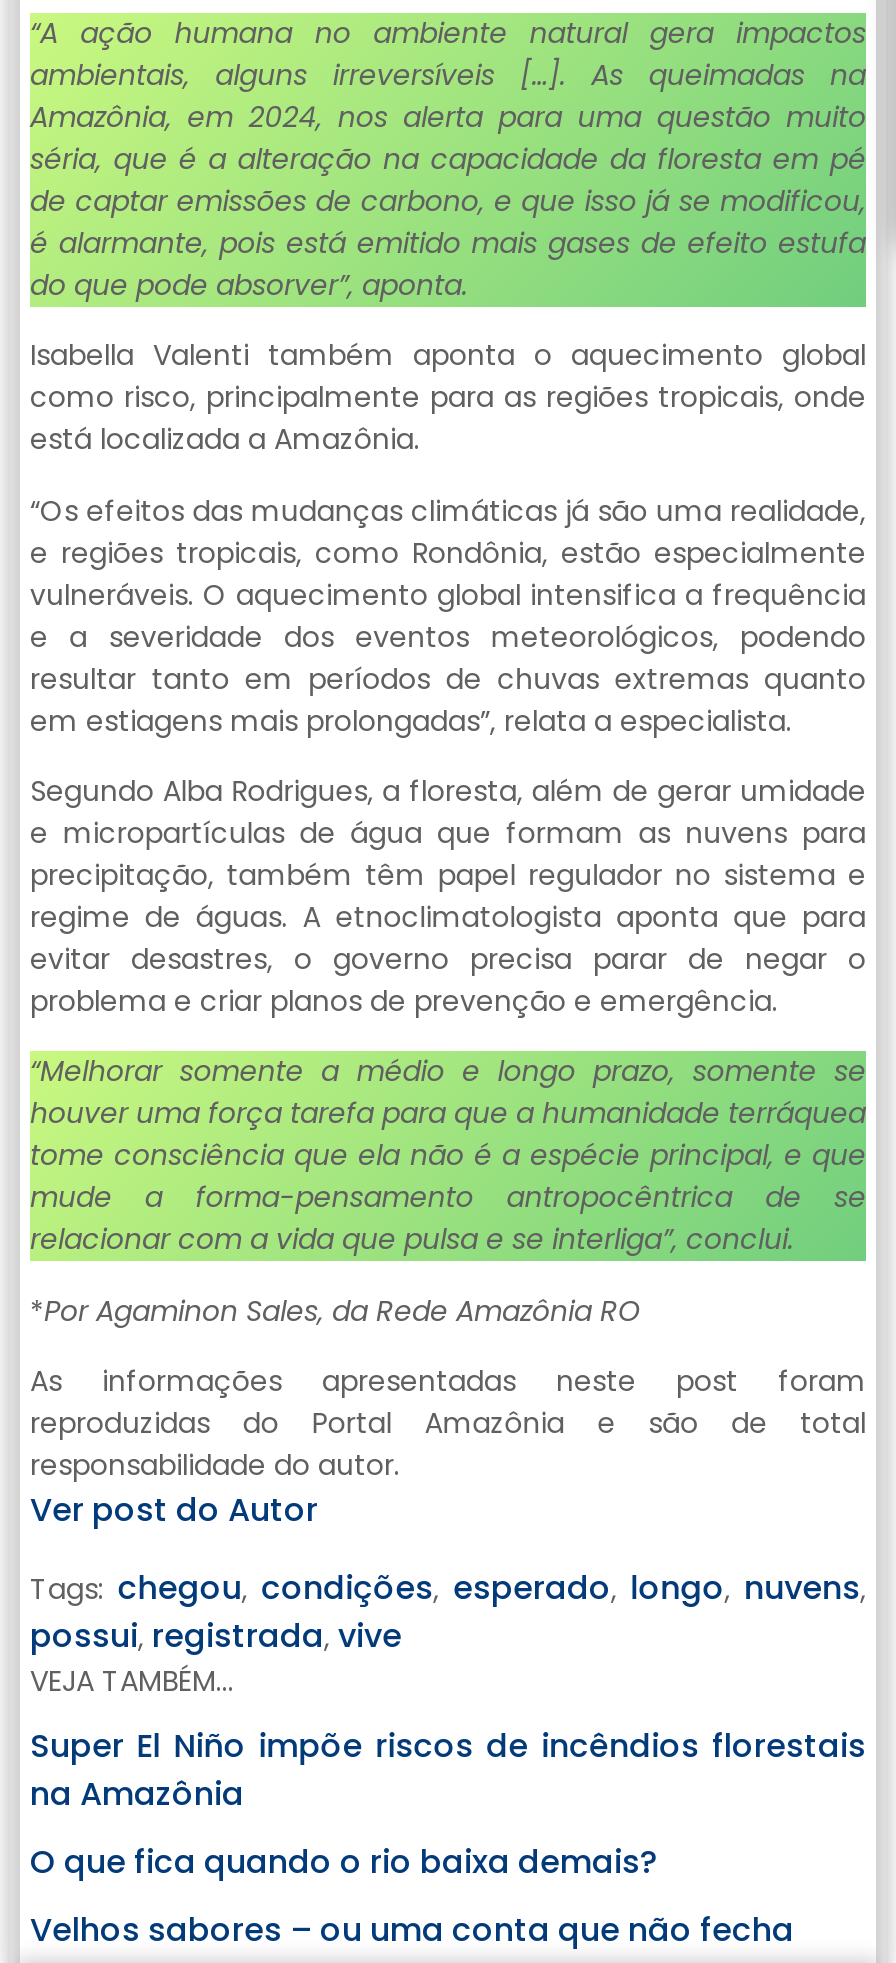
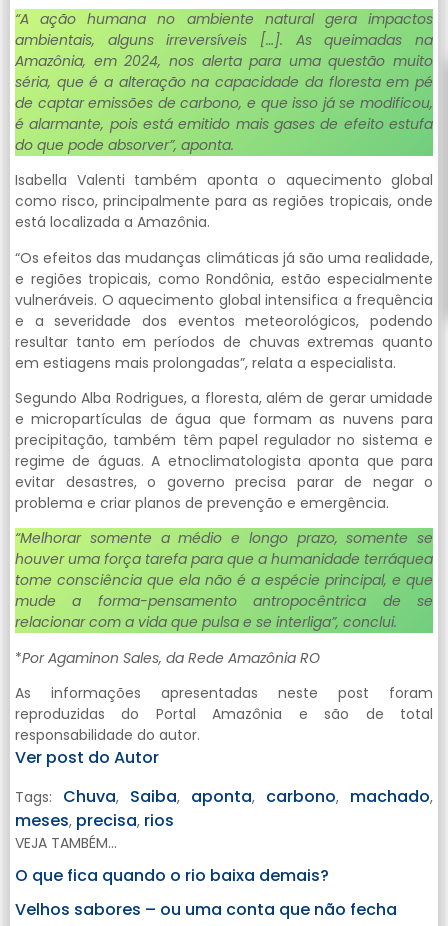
[30,1564,866,1658] Tags: chegou, condições, esperado, longo, nuvens, | possui, registrada, vive -> [15,785,433,832] Tags: Chuva, Saiba, aponta, carbono, machado, | meses, precisa, rios
[30,1722,866,1816] Super El Niño impõe riscos de incêndios florestais | na Amazônia -> none

